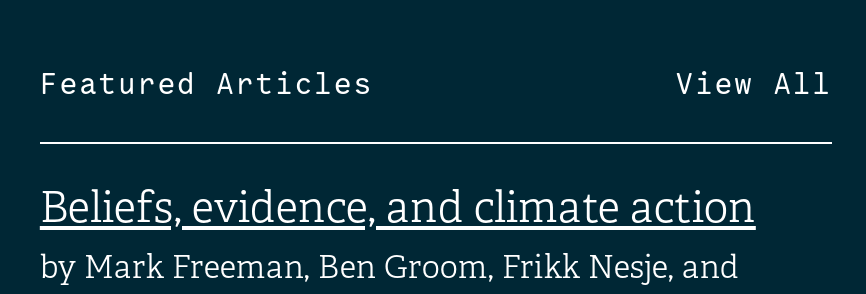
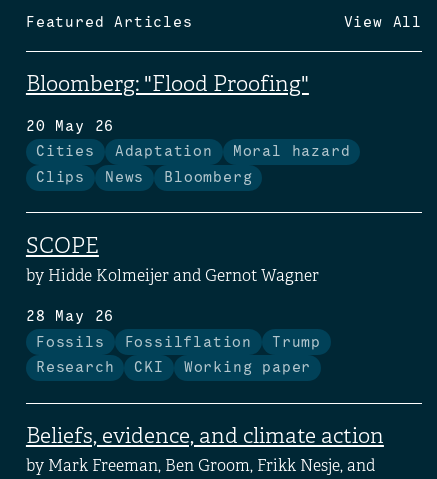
none -> [26,70,350,375] Bloomberg: "Flood Proofing" | 20 May 26 | Cities | Adaptation | Moral hazard | Clips | News | Bloomberg | SCOPE | by Hidde Kolmeijer and Gernot Wagner | 28 May 26 | Fossils | Fossilflation | Trump | Research | CKI | Working paper

